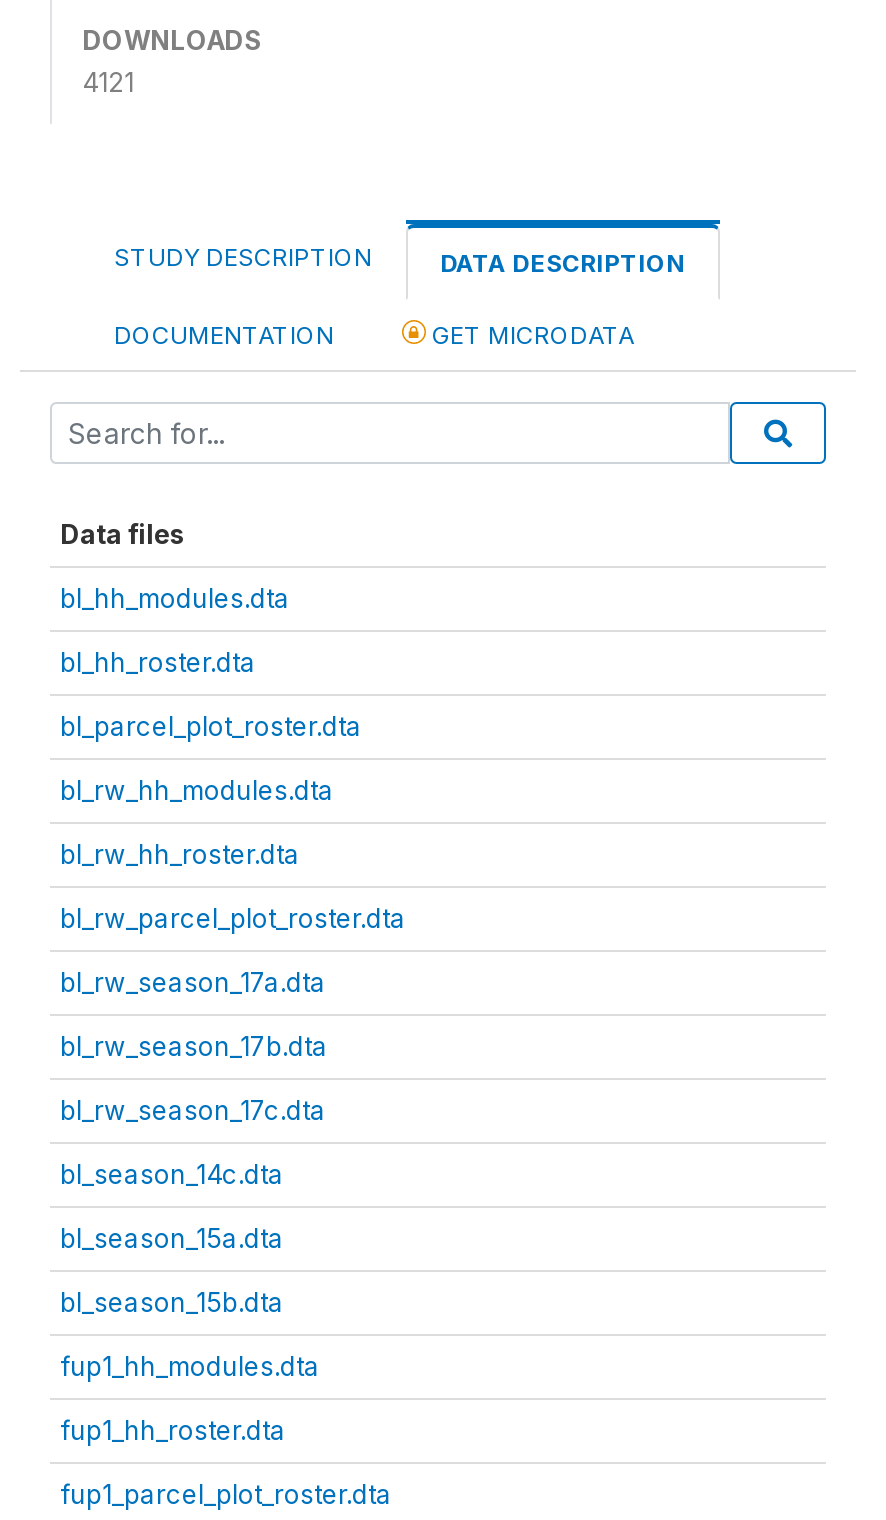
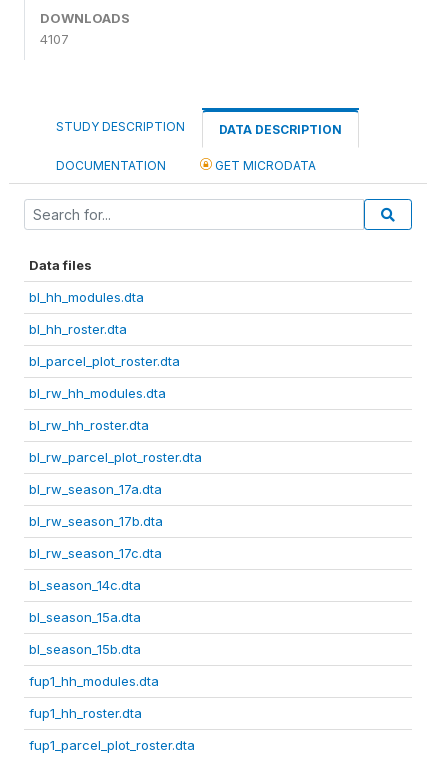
[82,65,134,97] 4121 -> [40,30,69,46] 4107

